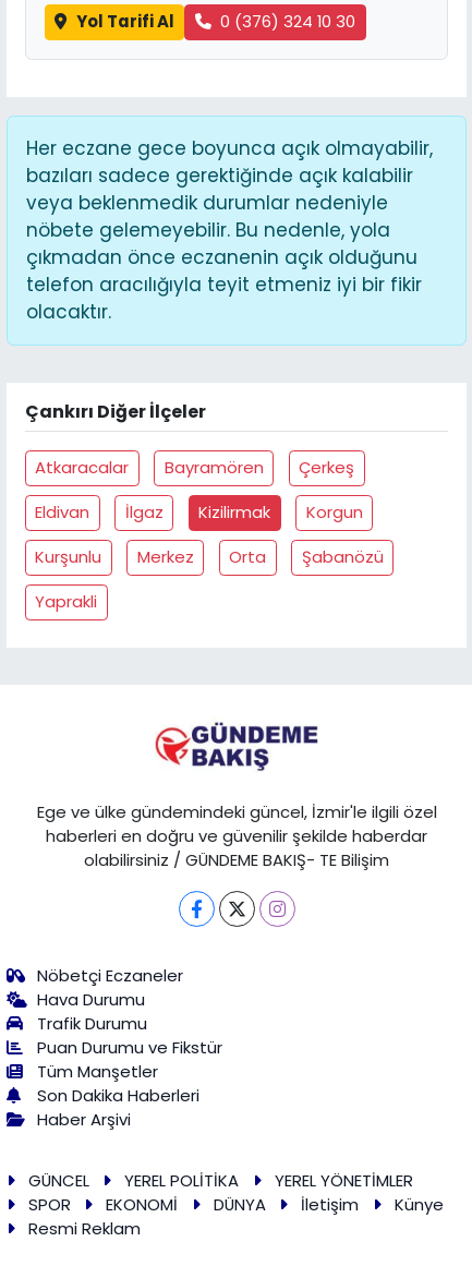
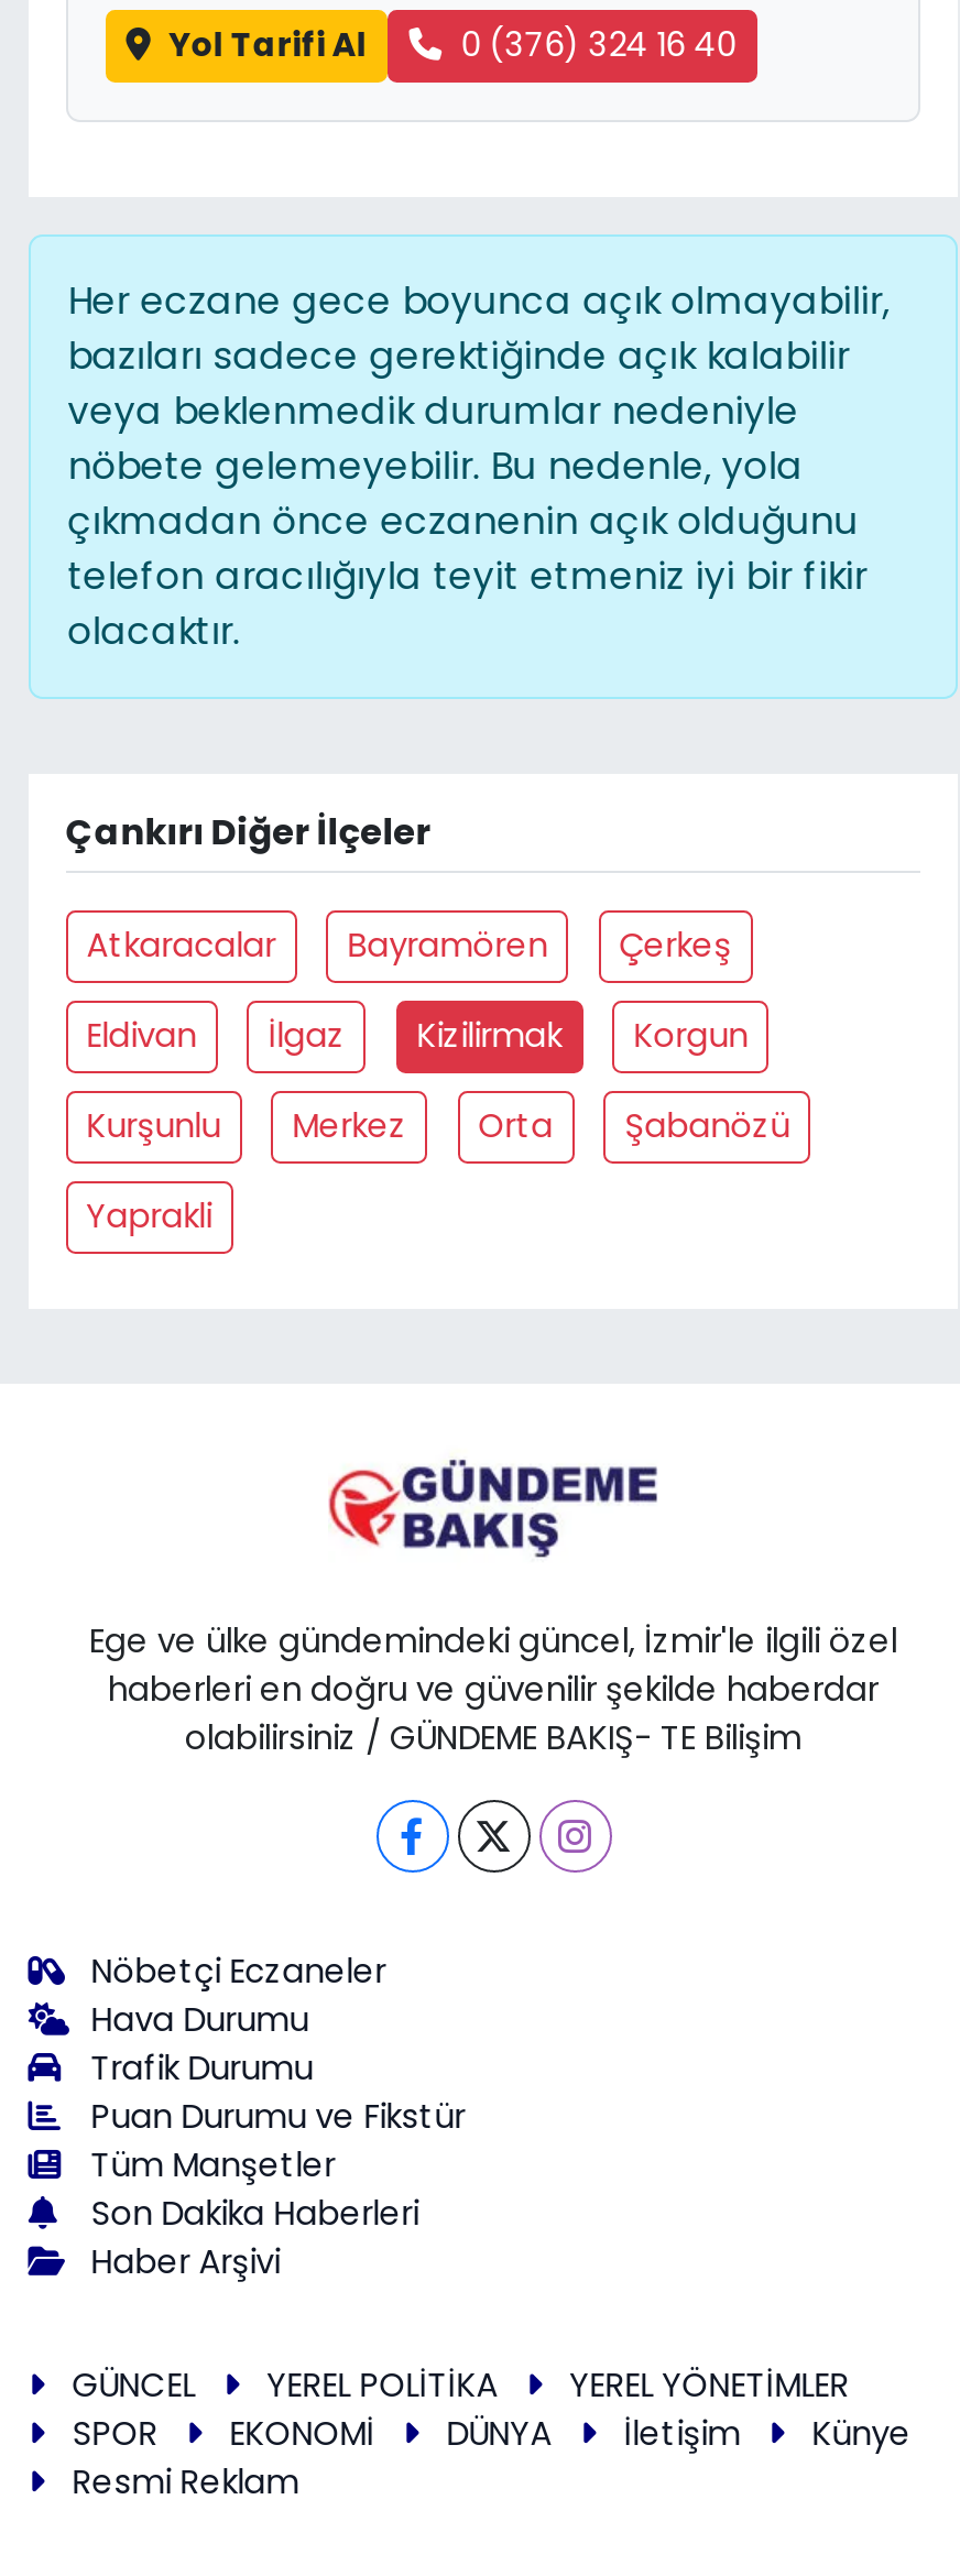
[220,10,356,33] 0 (376) 324 10 30 -> [461,22,736,68] 0 (376) 324 16 40

